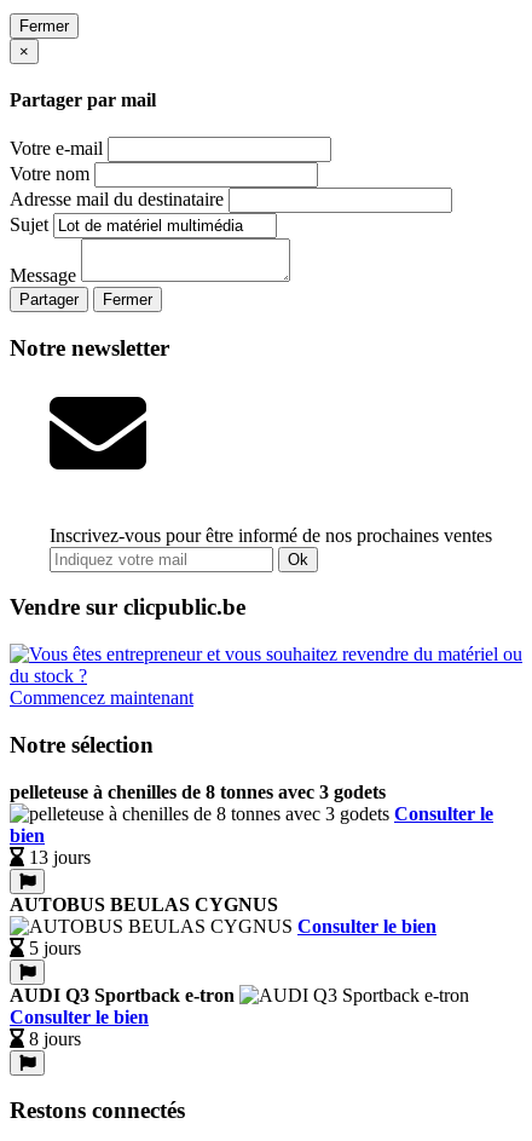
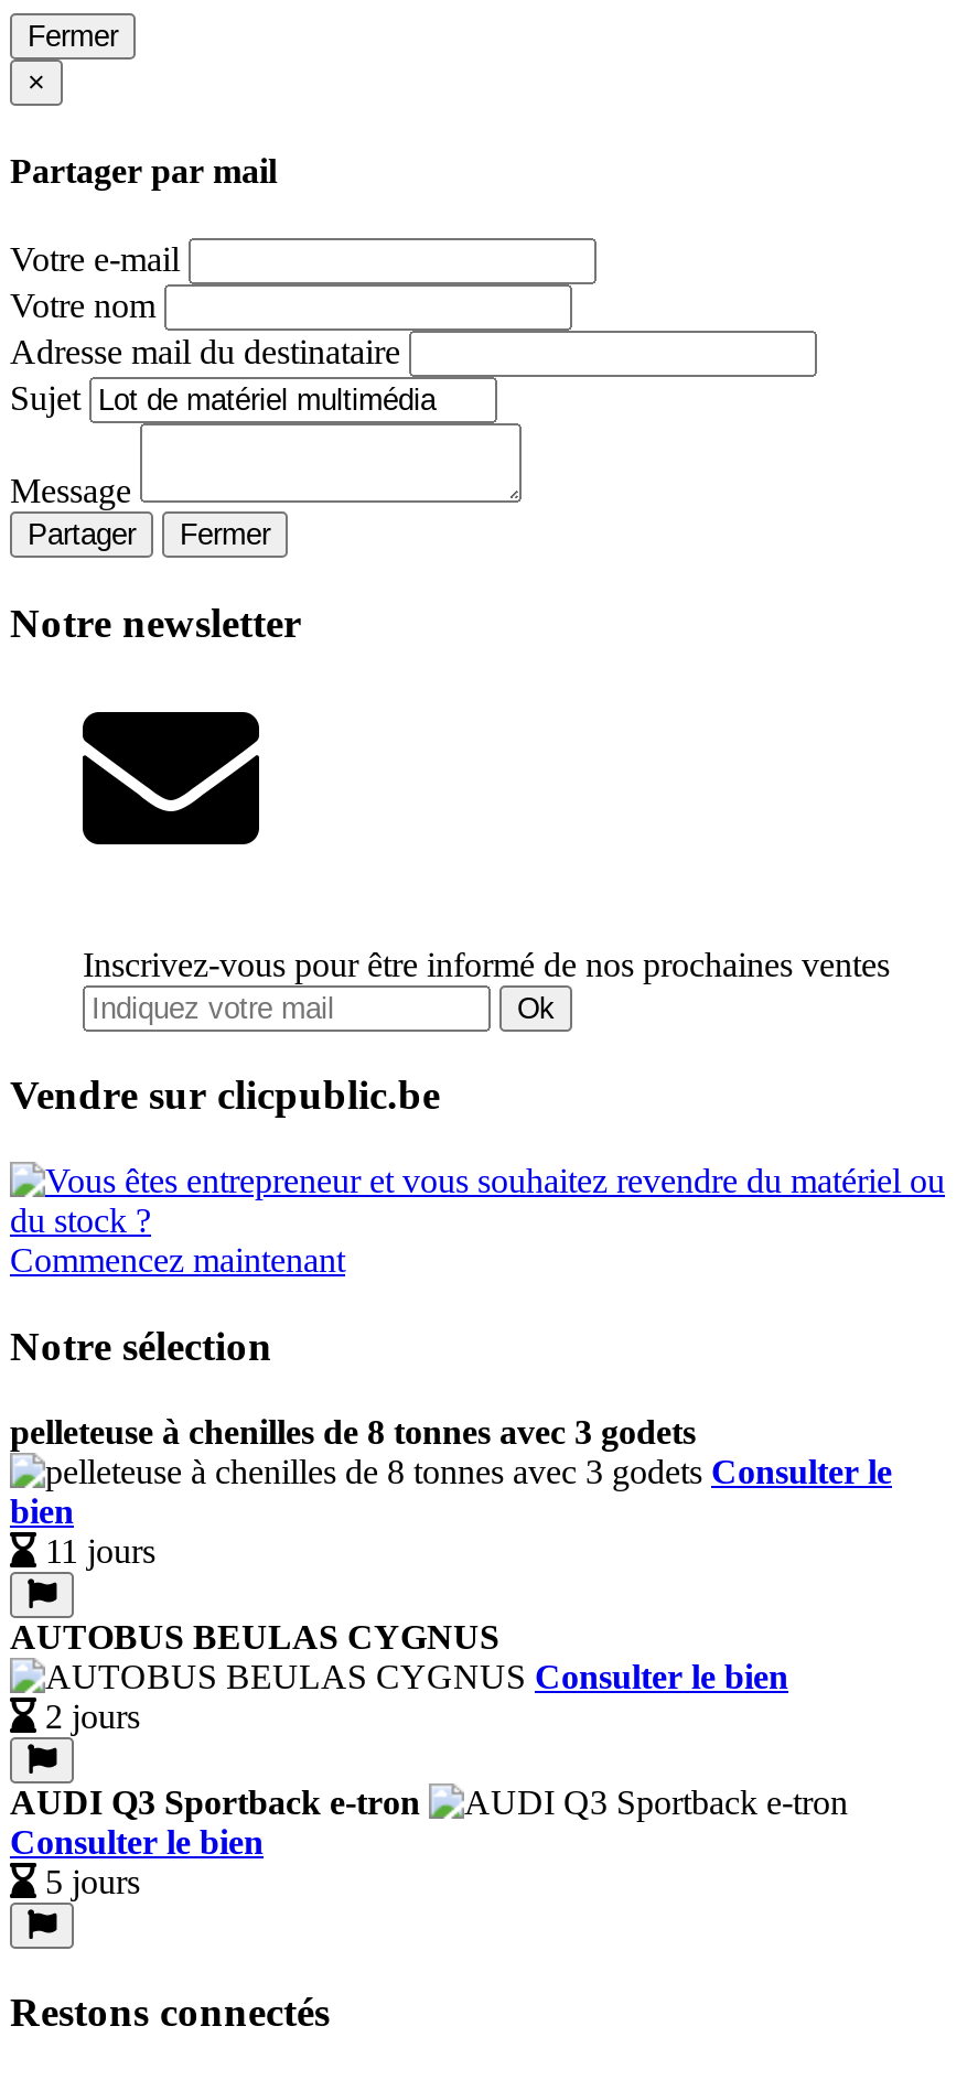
[29,846,91,867] 13 jours -> [45,1531,155,1569] 11 jours
[29,937,81,958] 5 jours -> [45,1697,140,1734] 2 jours
[29,1028,81,1049] 8 jours -> [45,1862,140,1899] 5 jours

